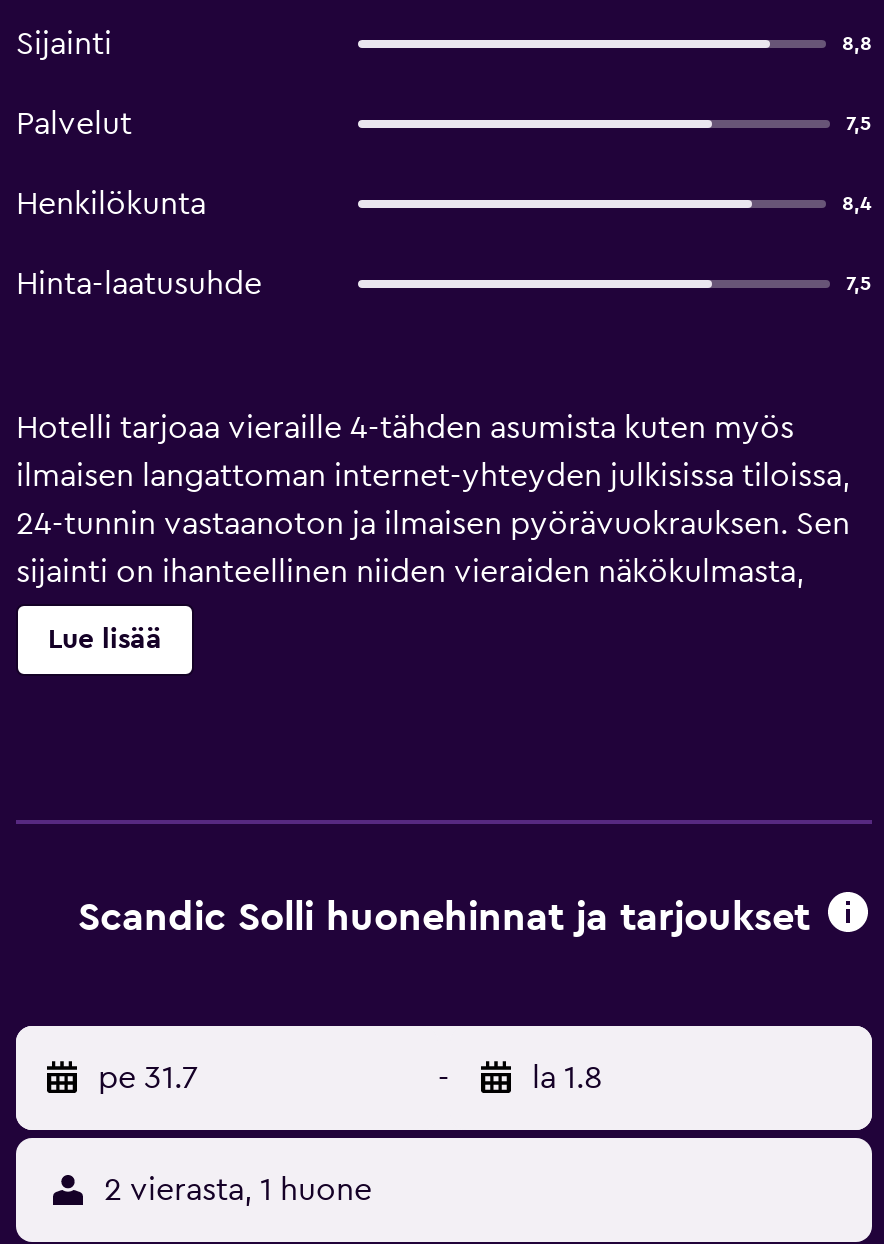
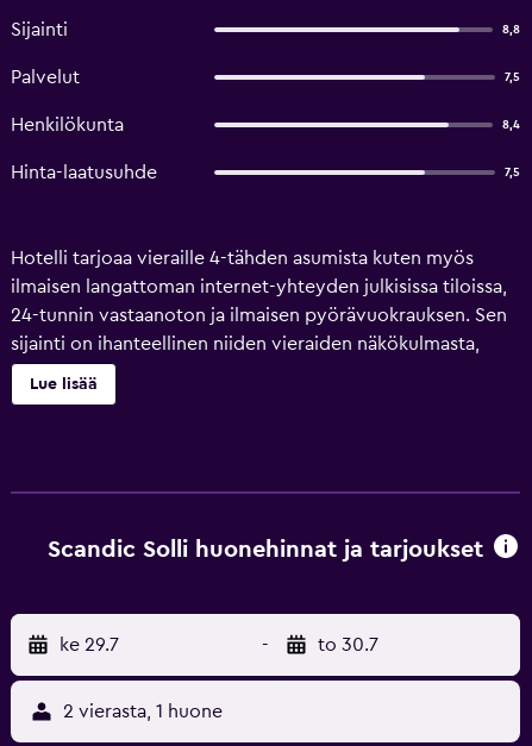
[98,1062,198,1094] pe 31.7 -> [60,635,119,654] ke 29.7
[532,1062,602,1094] la 1.8 -> [318,635,378,654] to 30.7

